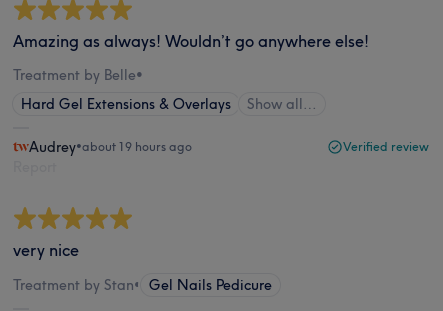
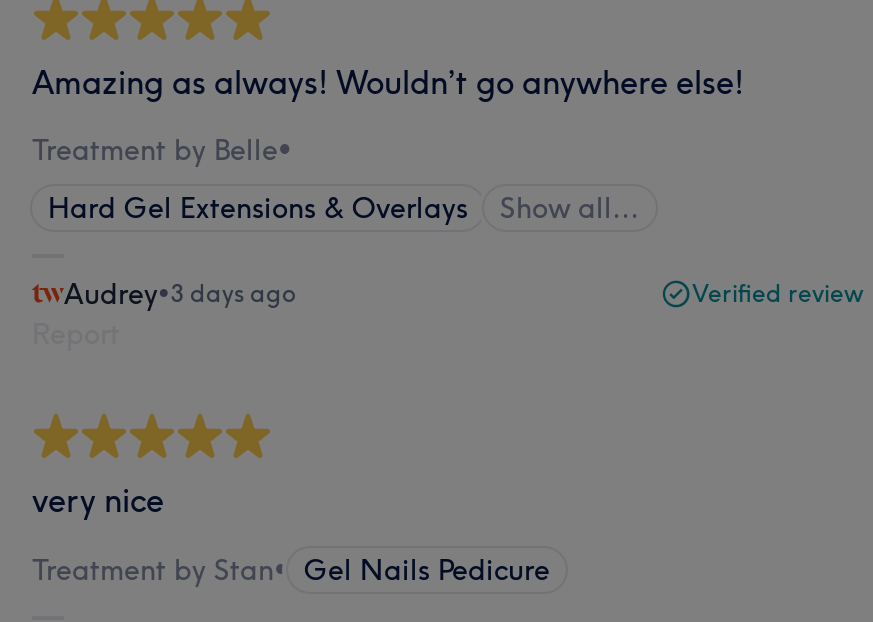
[29,138,192,156] Audrey•about 19 hours ago -> [64,276,296,312] Audrey•3 days ago

